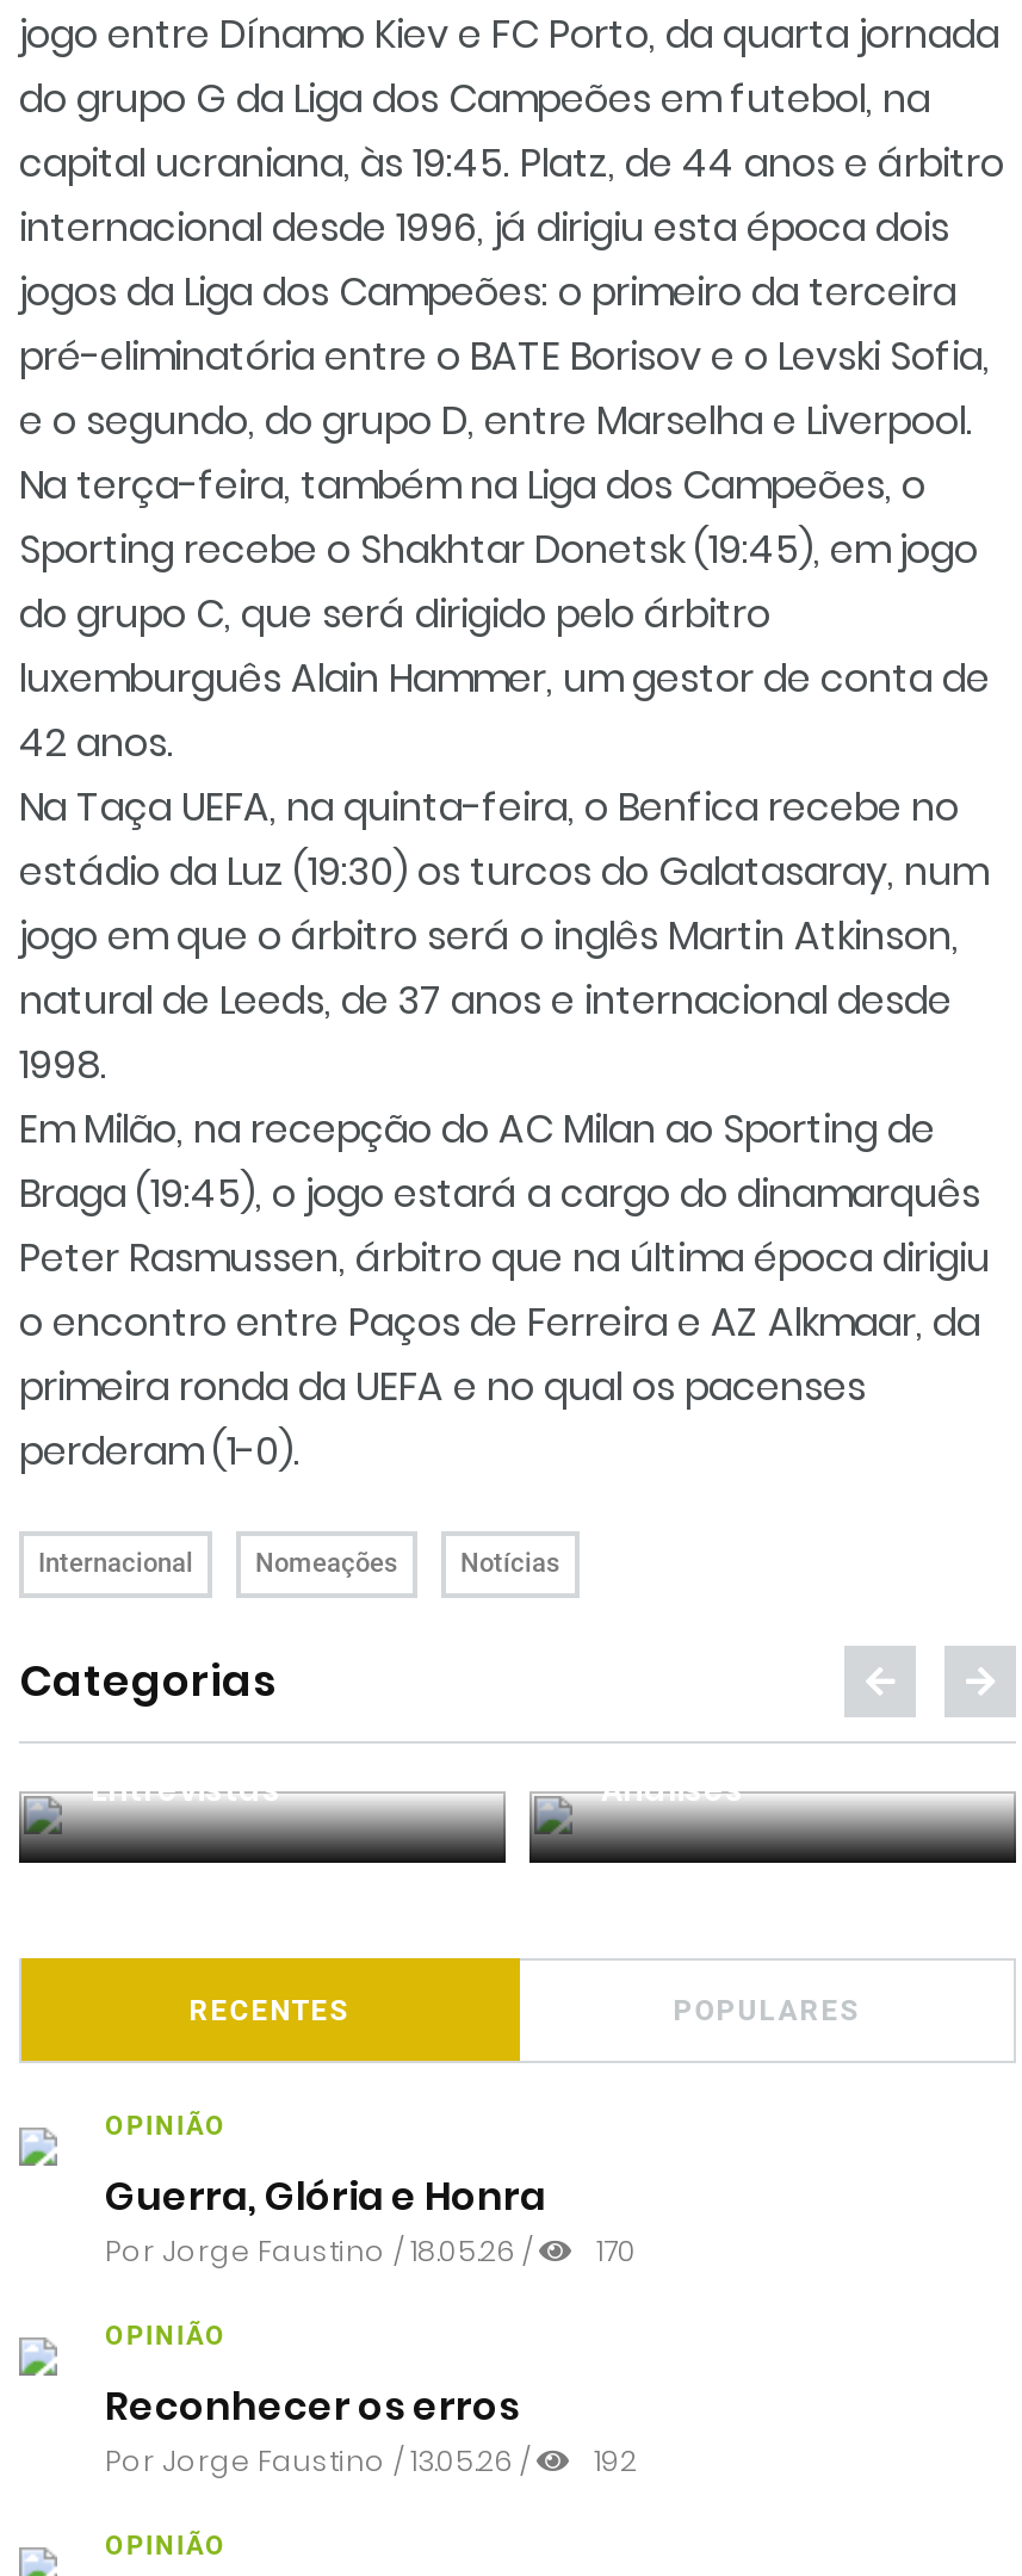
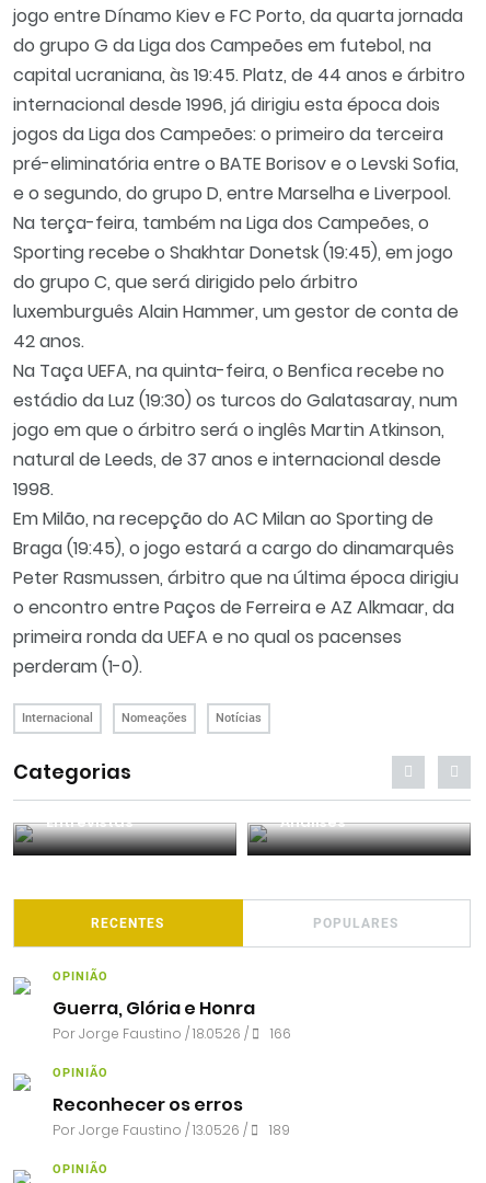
[105,2230,637,2271] Por Jorge Faustino / 18.05.26 / 170 -> [53,1024,291,1043] Por Jorge Faustino / 18.05.26 / 166
[105,2440,637,2481] Por Jorge Faustino / 13.05.26 / 192 -> [53,1121,290,1139] Por Jorge Faustino / 13.05.26 / 189

